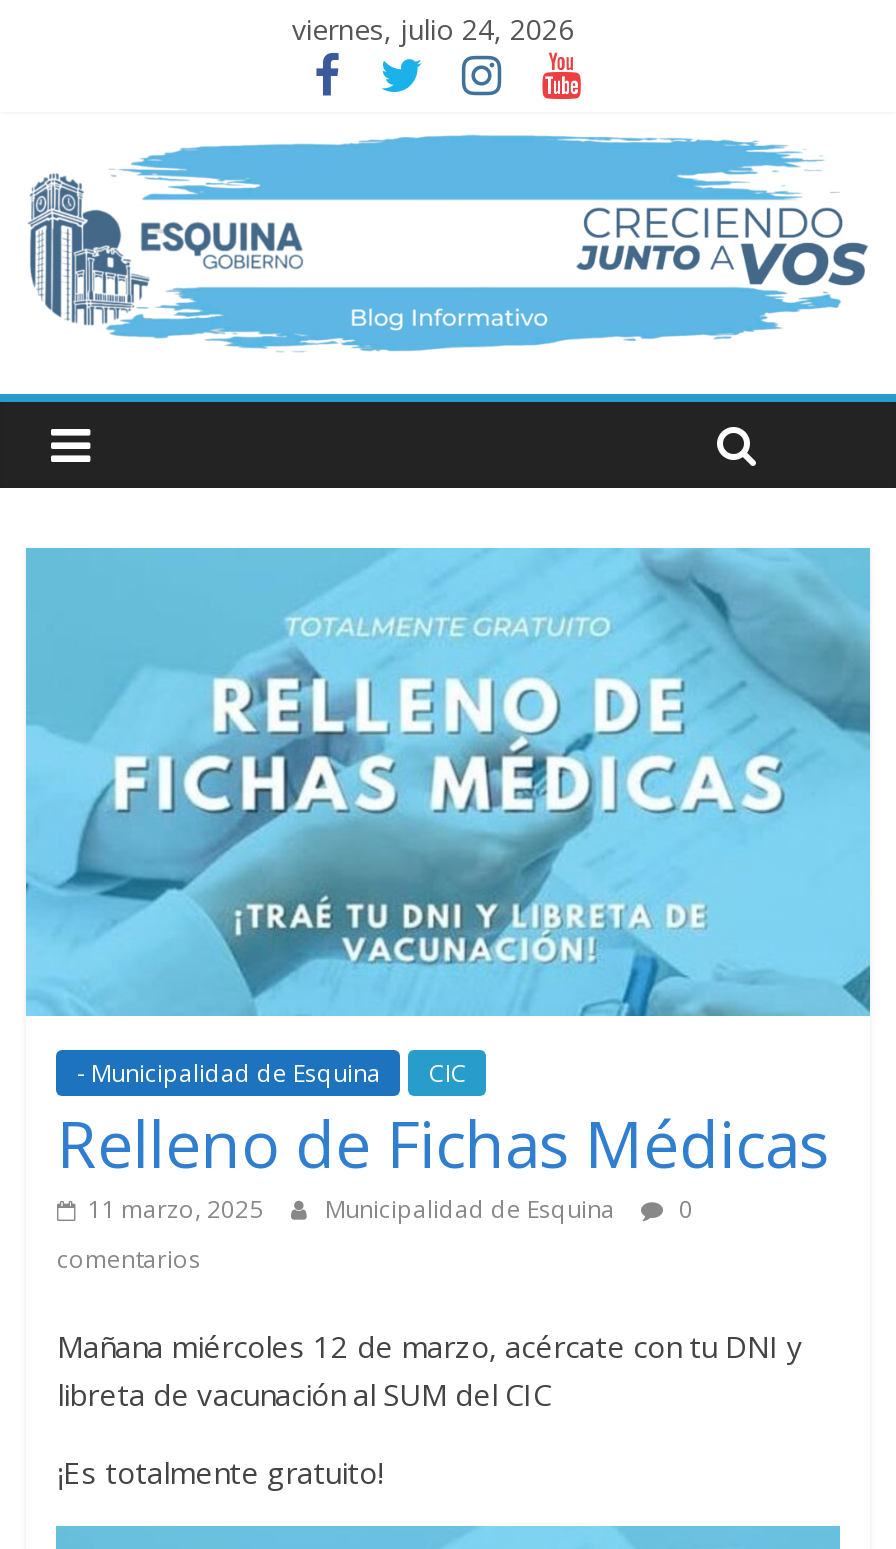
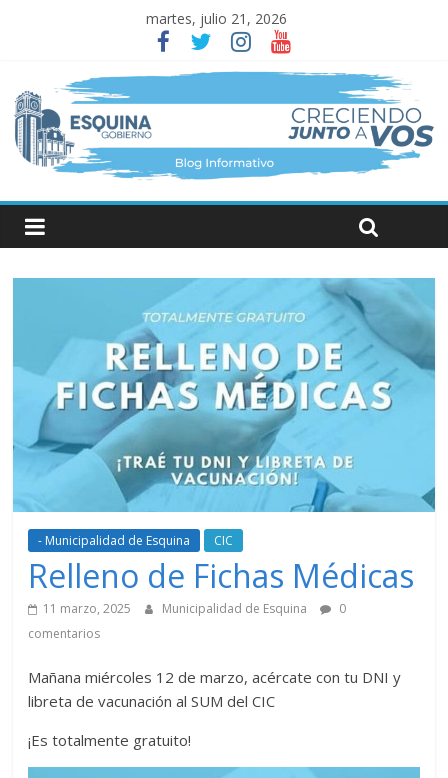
[292,10,574,48] viernes, julio 24, 2026 -> [146,9,287,28] martes, julio 21, 2026

